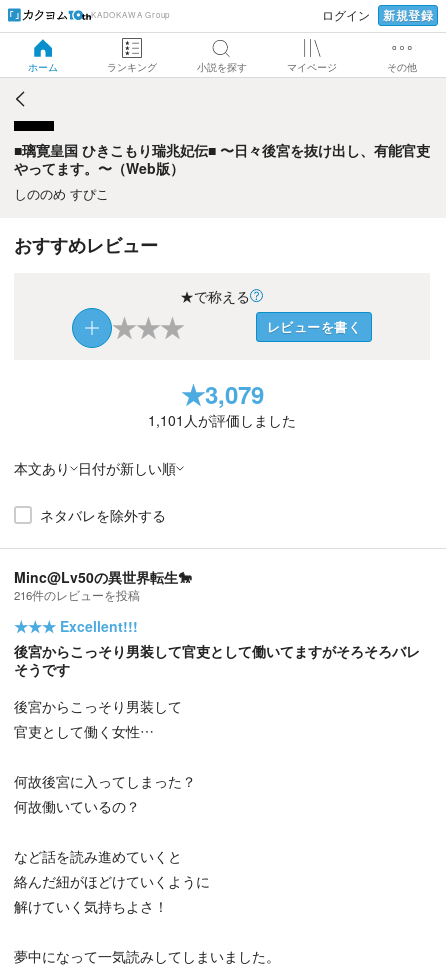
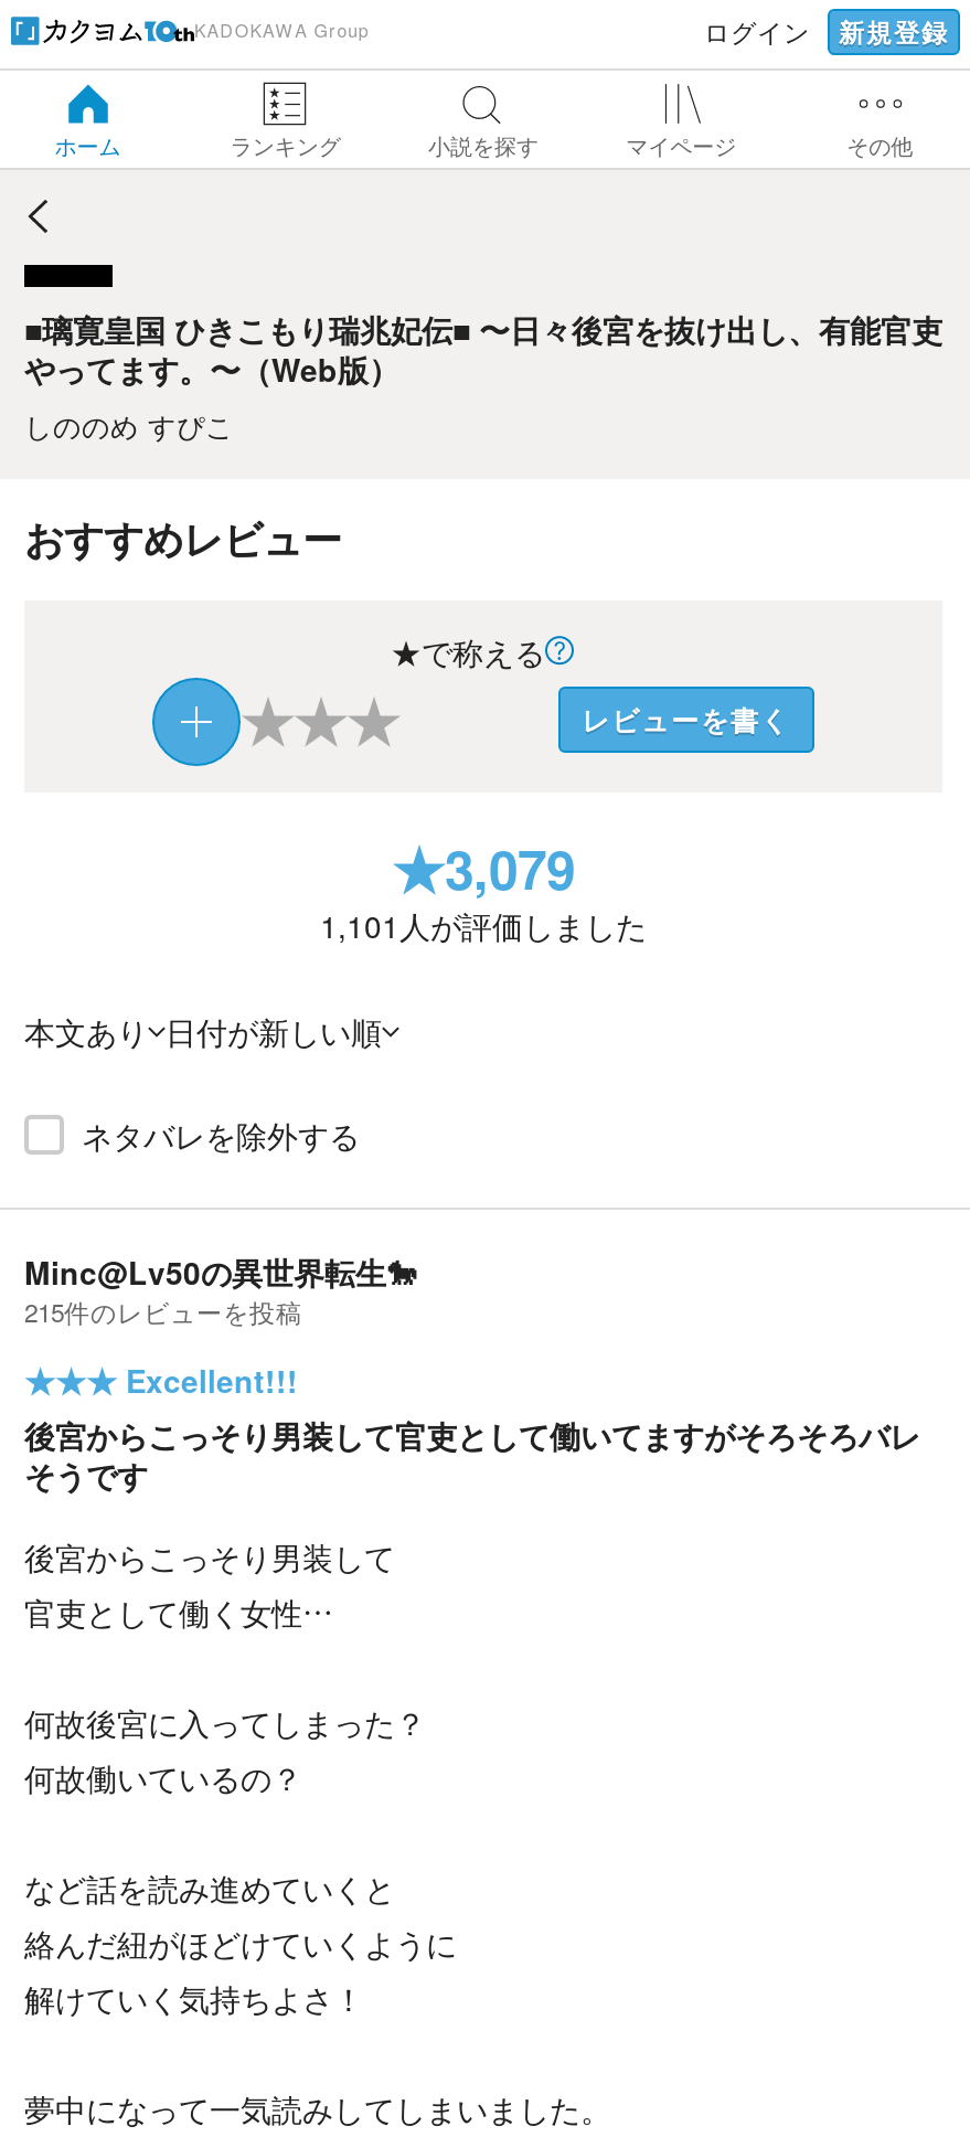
[14,587,140,603] 216件のレビューを投稿 -> [24,1294,302,1329] 215件のレビューを投稿

